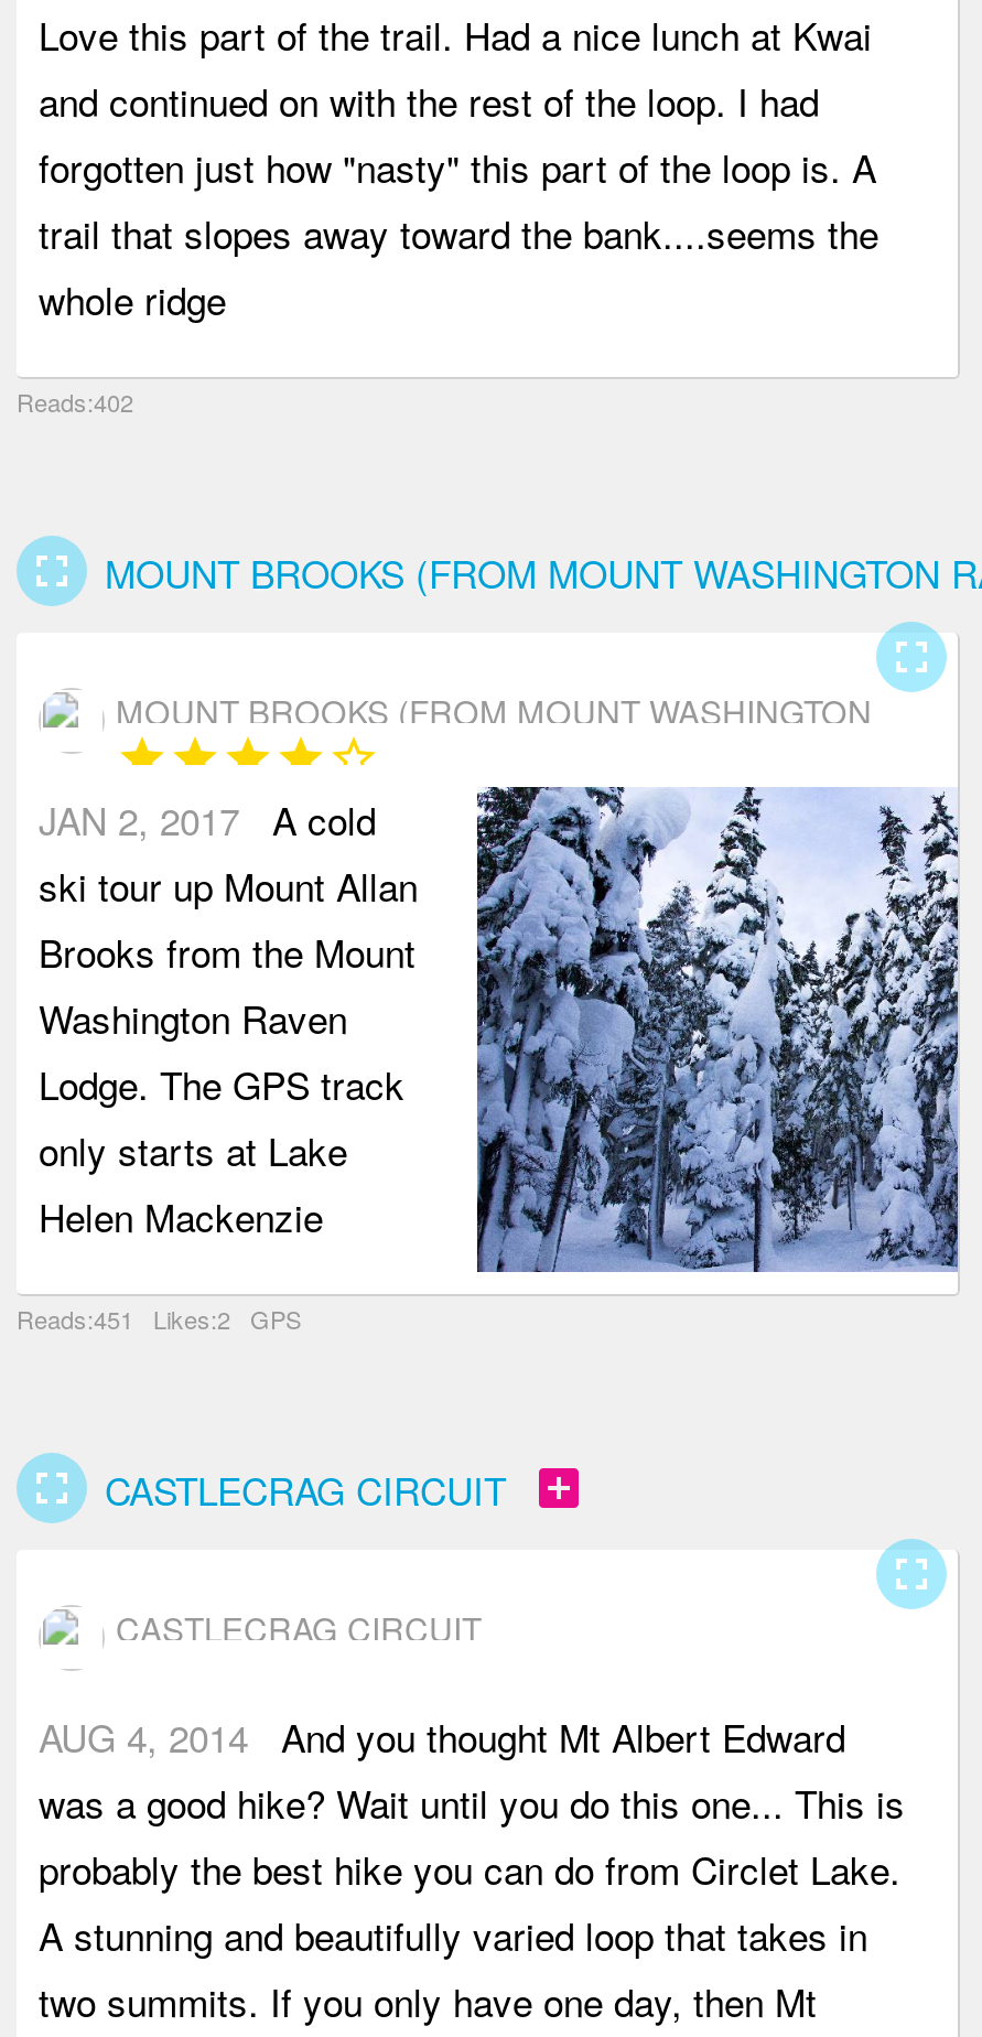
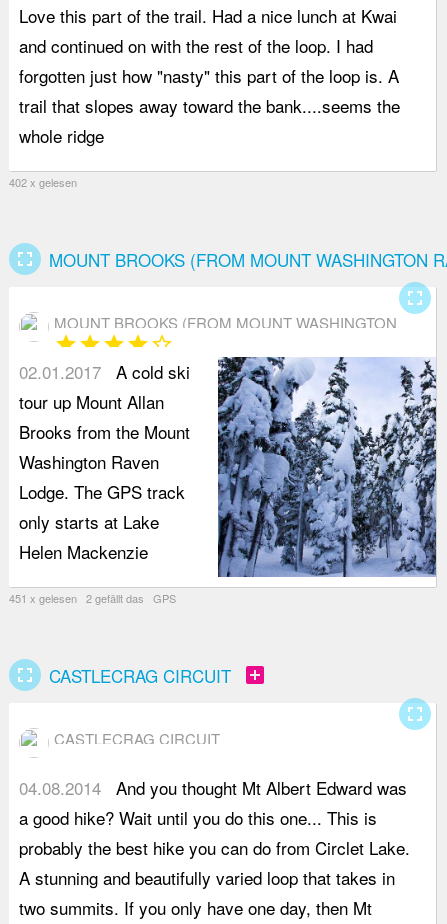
[17,384,147,419] Reads:402 -> [9,174,83,190] 402 x gelesen
[39,791,418,913] JAN 2, 2017 A cold | ski tour up Mount Allan -> [19,359,190,414] 02.01.2017 A cold ski | tour up Mount Allan
[17,1301,301,1336] Reads:451 Likes:2 GPS -> [9,590,176,606] 451 x gelesen 2 gefällt das GPS
[39,1709,905,1830] AUG 4, 2014 And you thought Mt Albert Edward | was a good hike? Wait until you do this one... This is -> [19,775,407,830] 04.08.2014 And you thought Mt Albert Edward was | a good hike? Wait until you do this one... This is

